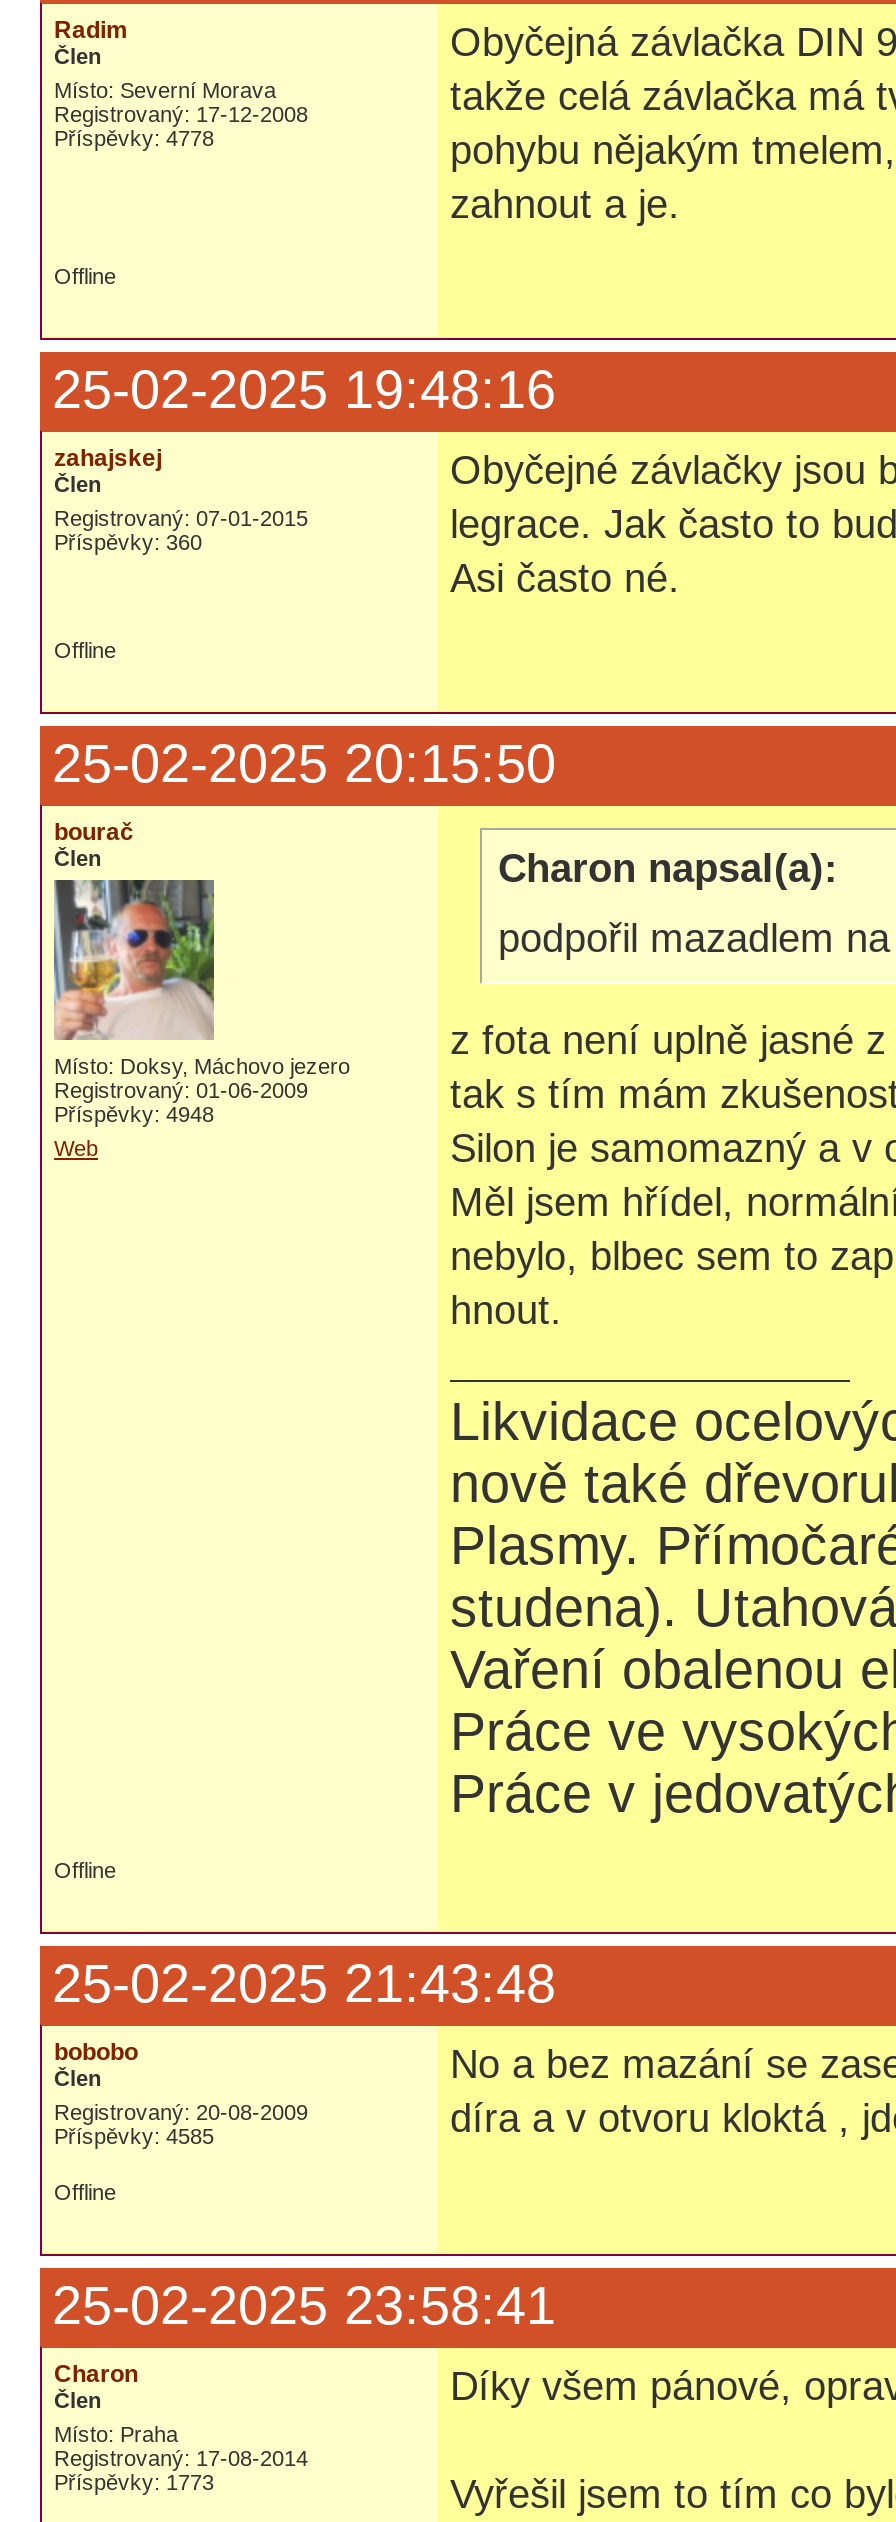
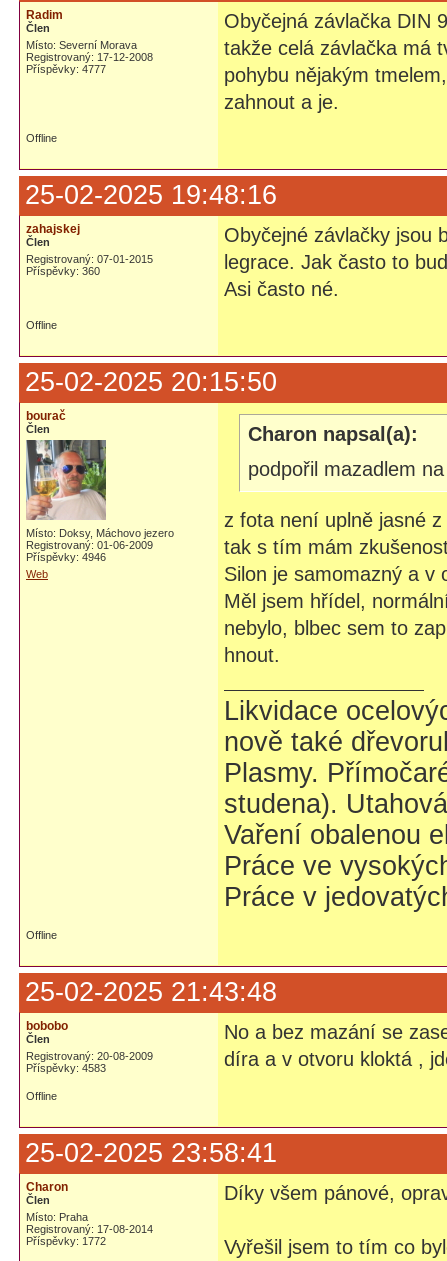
[54,126,214,150] Příspěvky: 4778 -> [26,63,106,75] Příspěvky: 4777
[54,1102,214,1126] Příspěvky: 4948 -> [26,551,106,563] Příspěvky: 4946
[54,2124,214,2148] Příspěvky: 4585 -> [26,1062,106,1074] Příspěvky: 4583
[54,2470,214,2494] Příspěvky: 1773 -> [26,1235,106,1247] Příspěvky: 1772

